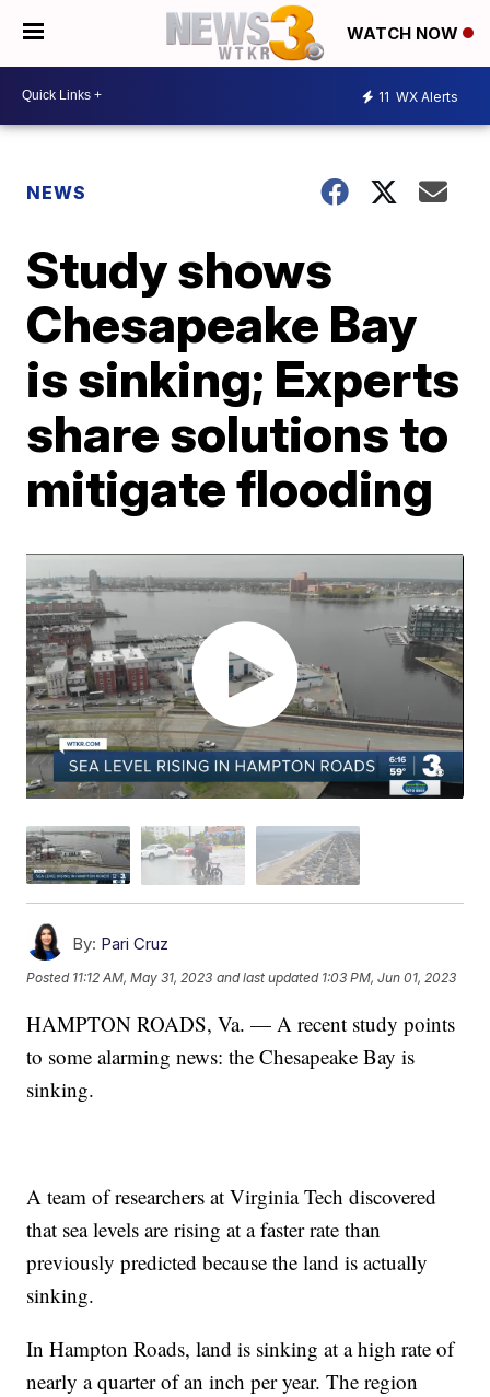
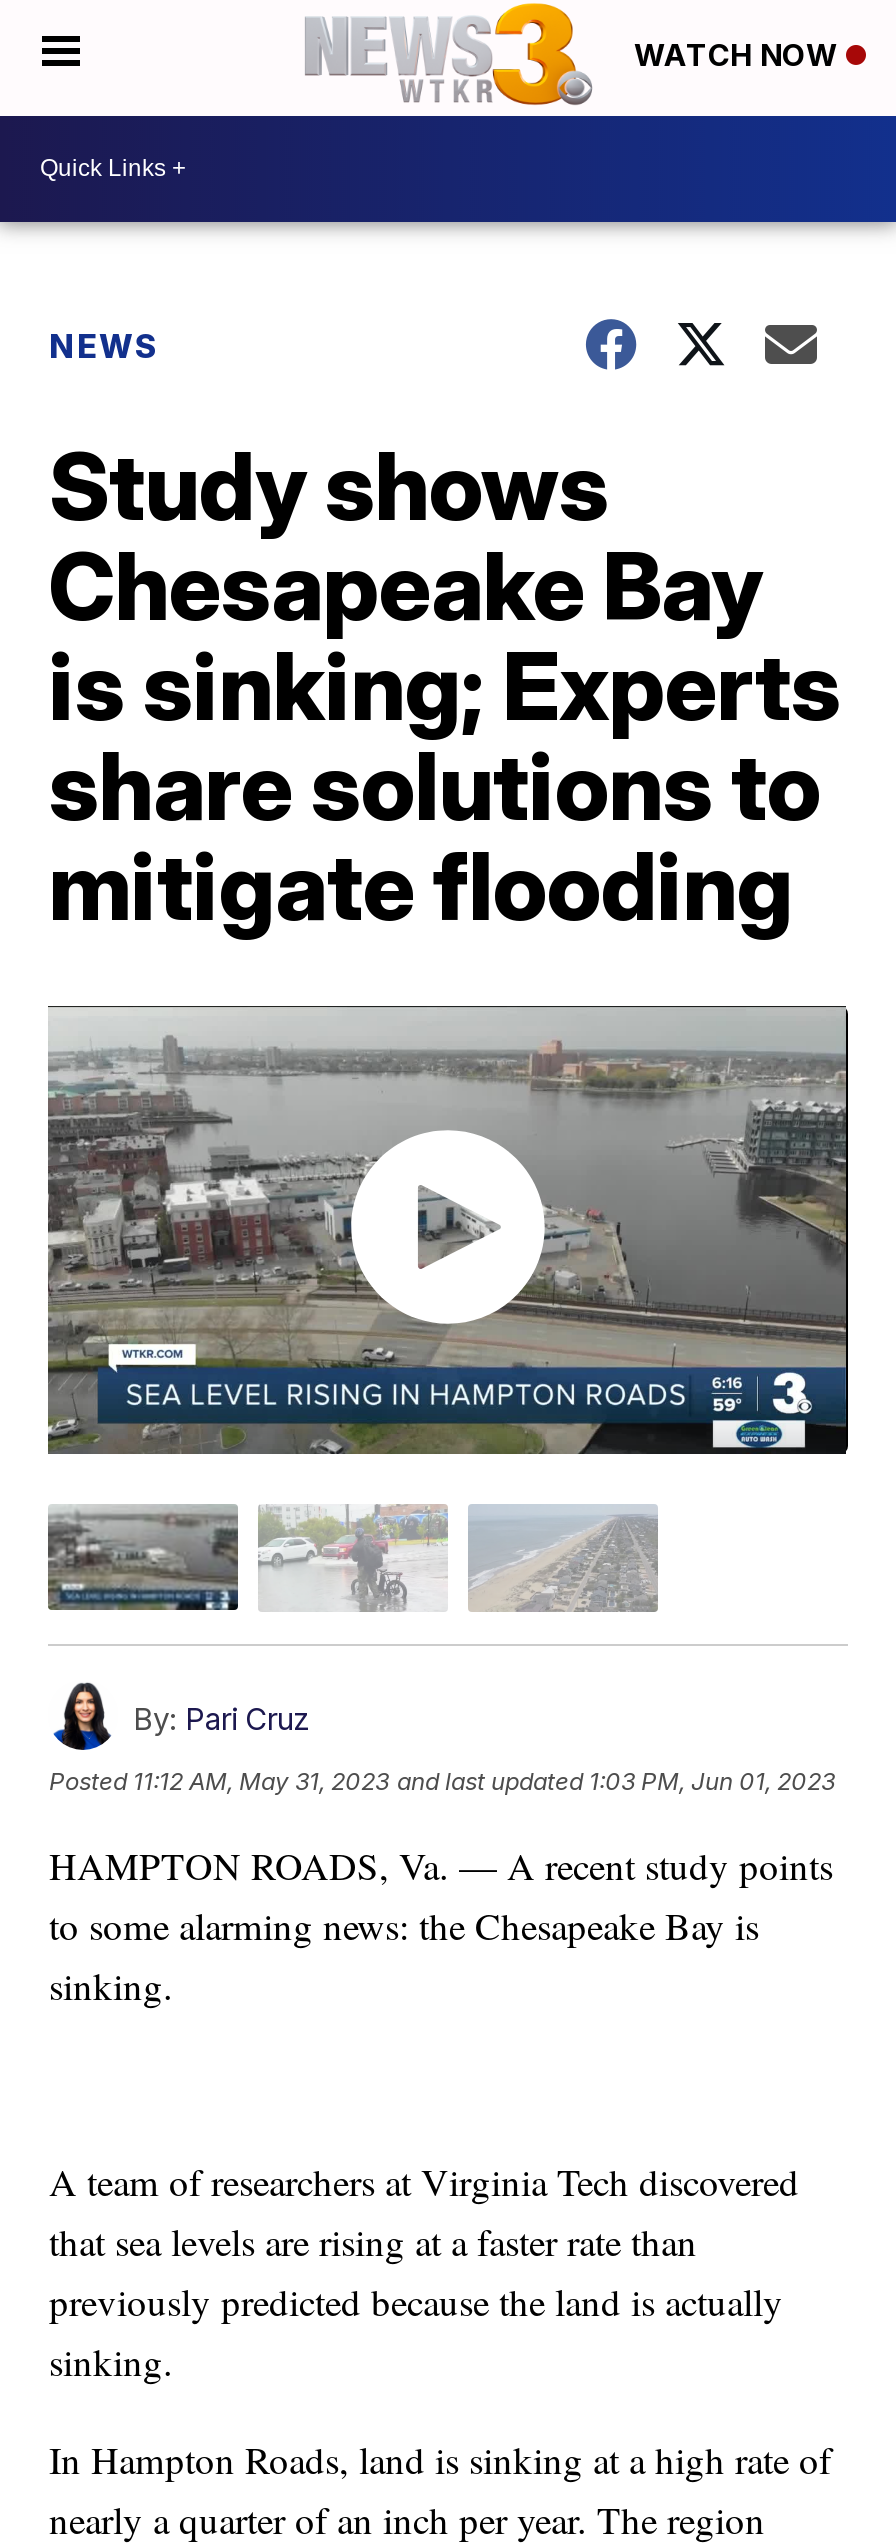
[378,89,458,105] 11 WX Alerts -> none

